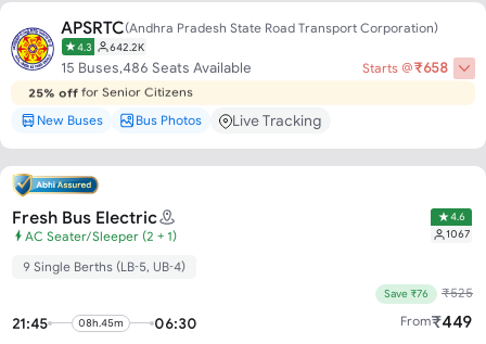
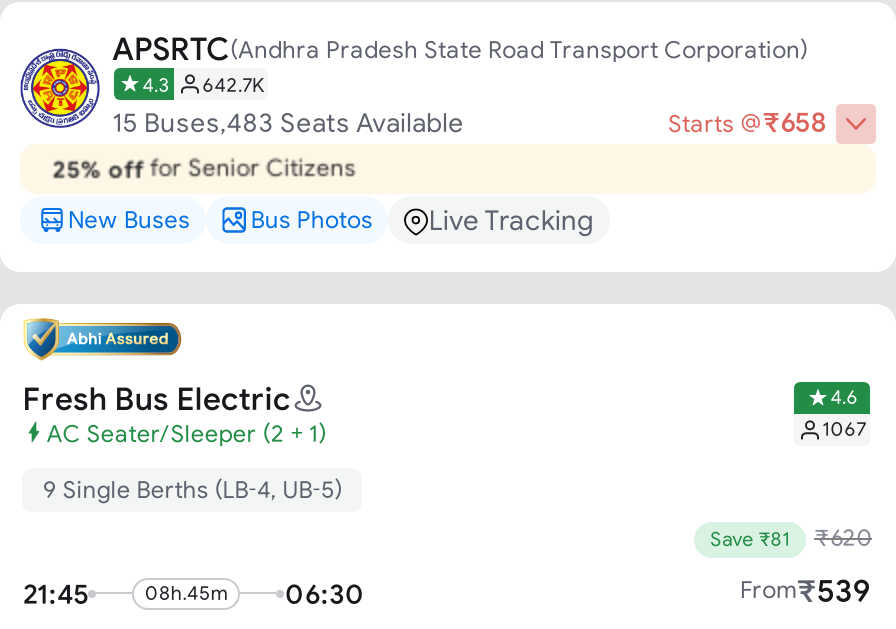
[61,41,252,76] 642.2K | 15 Buses,486 Seats Available -> [112,74,464,139] 642.7K | 15 Buses,483 Seats Available
[23,259,186,273] 9 Single Berths (LB-5, UB-4) -> [42,476,342,502] 9 Single Berths (LB-4, UB-5)
[384,287,429,299] Save ₹76 -> [710,528,790,550] Save ₹81
[442,285,473,299] ₹525 -> [814,524,872,550] ₹620
[400,311,473,331] From₹449 -> [740,572,872,608] From₹539

